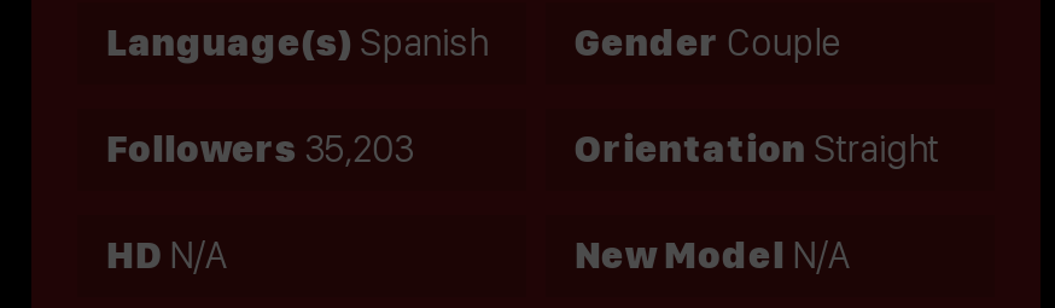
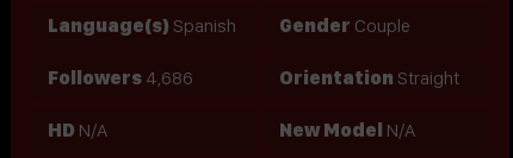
[106,126,413,172] Followers 35,203 -> [48,67,193,89] Followers 4,686

